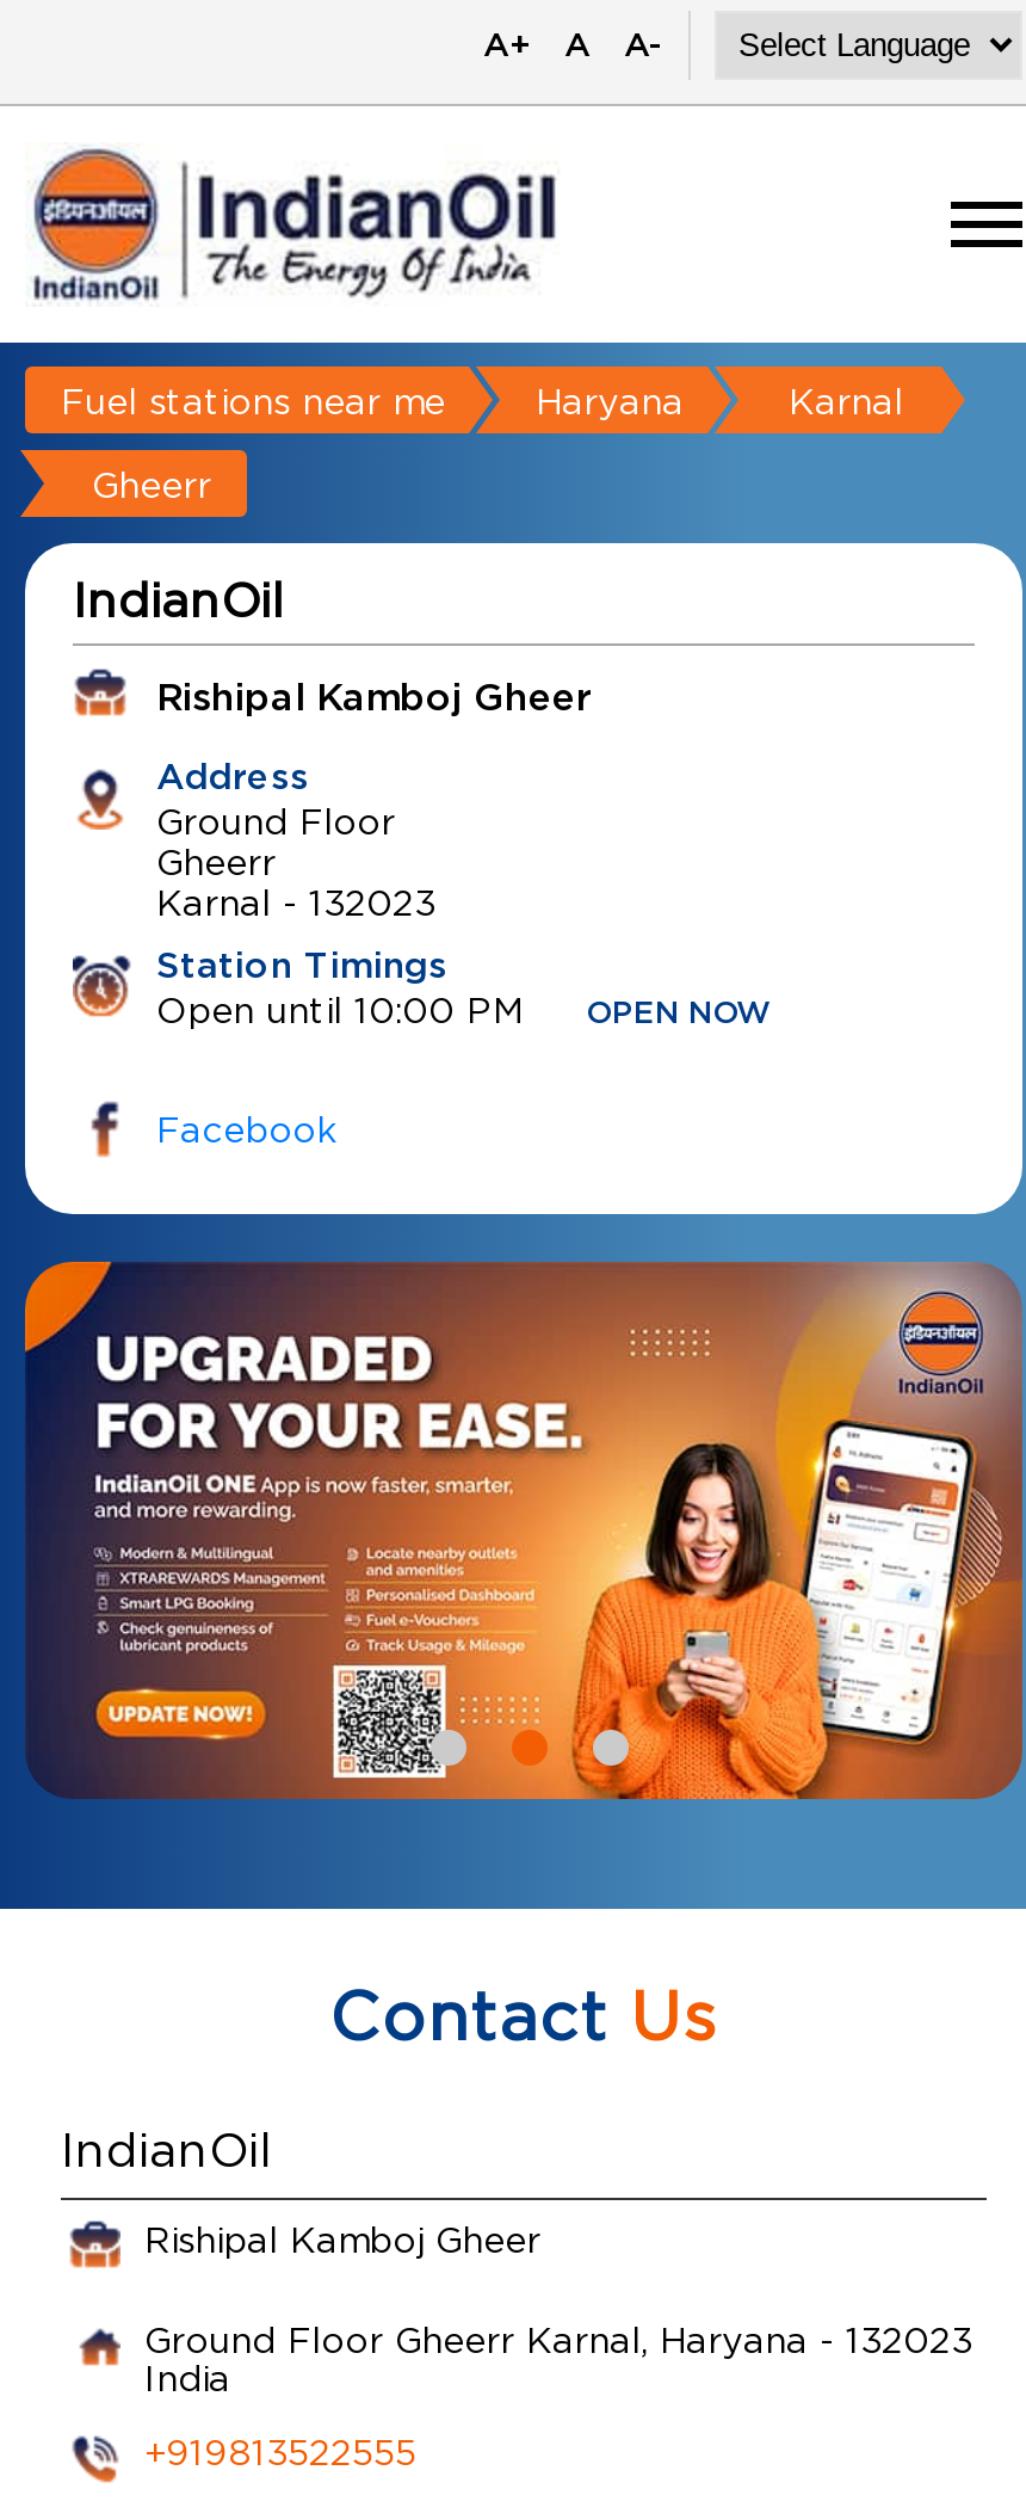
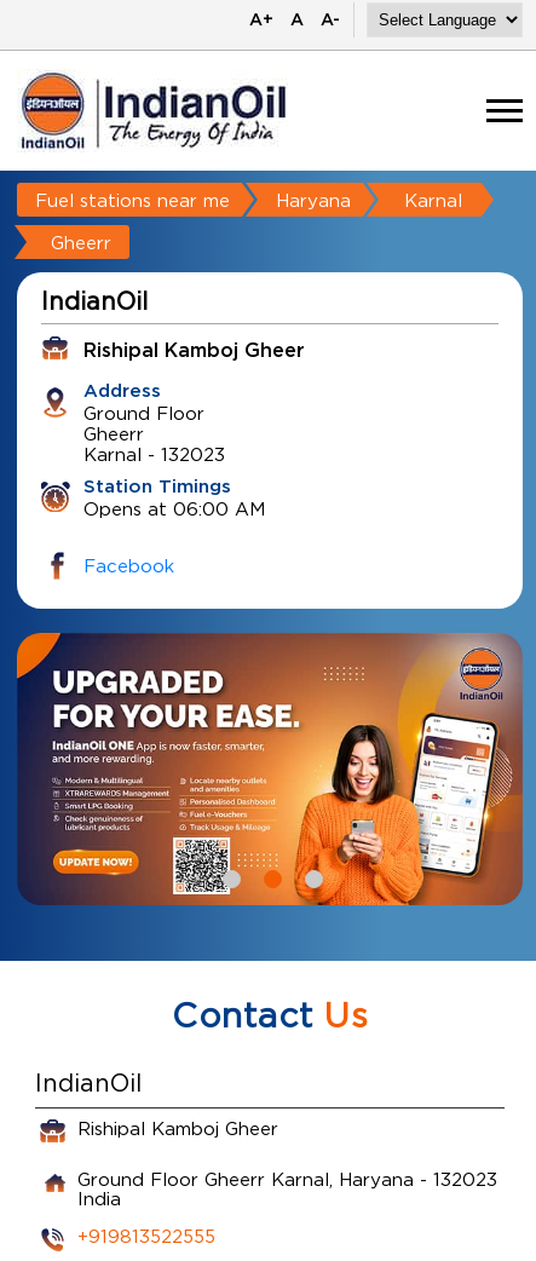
[156,990,772,1030] Open until 10:00 PM | OPEN NOW -> [83,499,265,518] Opens at 06:00 AM

